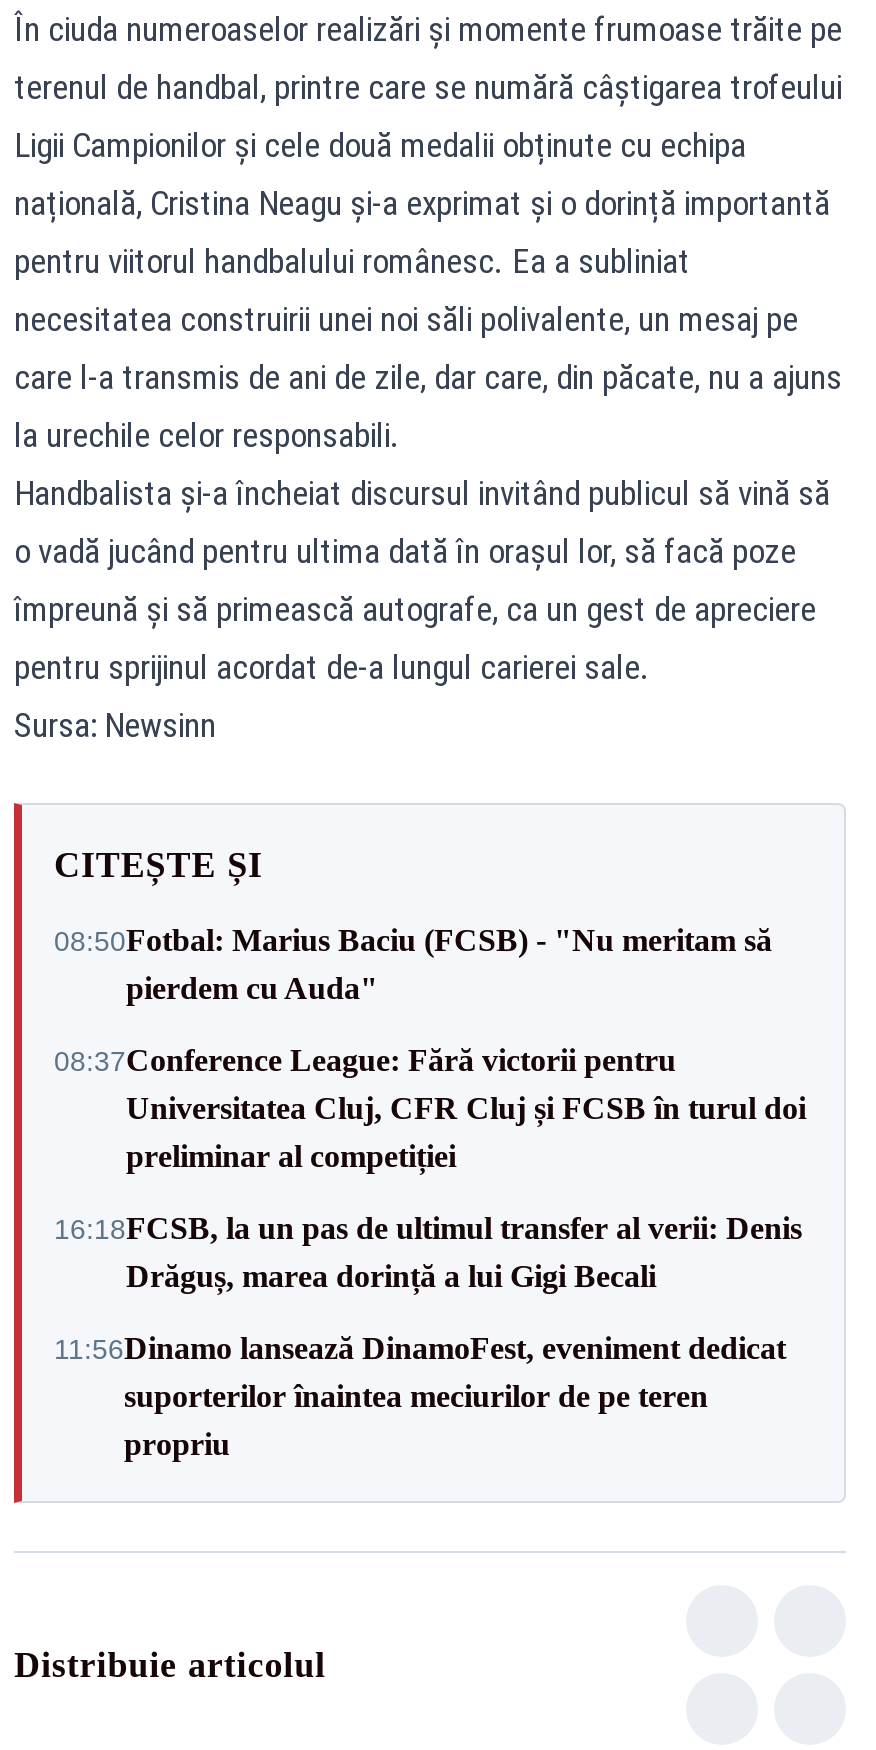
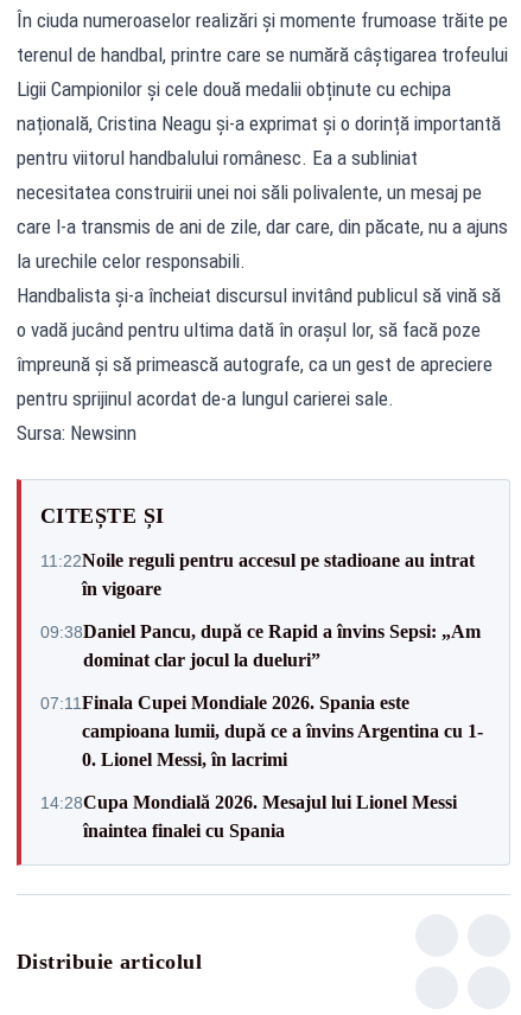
[54,923,772,1005] 08:50Fotbal: Marius Baciu (FCSB) - "Nu meritam să | pierdem cu Auda" -> [40,550,475,598] 11:22Noile reguli pentru accesul pe stadioane au intrat | în vigoare
[54,1043,806,1173] 08:37Conference League: Fără victorii pentru | Universitatea Cluj, CFR Cluj și FCSB în turul doi | preliminar al competiției -> [40,621,481,669] 09:38Daniel Pancu, după ce Rapid a învins Sepsi: „Am | dominat clar jocul la dueluri”
[54,1211,802,1293] 16:18FCSB, la un pas de ultimul transfer al verii: Denis | Drăguș, marea dorință a lui Gigi Becali -> [40,692,483,769] 07:11 Finala Cupei Mondiale 2026. Spania este | campioana lumii, după ce a învins Argentina cu 1- | 0. Lionel Messi, în lacrimi
[54,1331,786,1461] 11:56Dinamo lansează DinamoFest, eveniment dedicat | suporterilor înaintea meciurilor de pe teren | propriu -> [40,791,457,840] 14:28Cupa Mondială 2026. Mesajul lui Lionel Messi | înaintea finalei cu Spania

